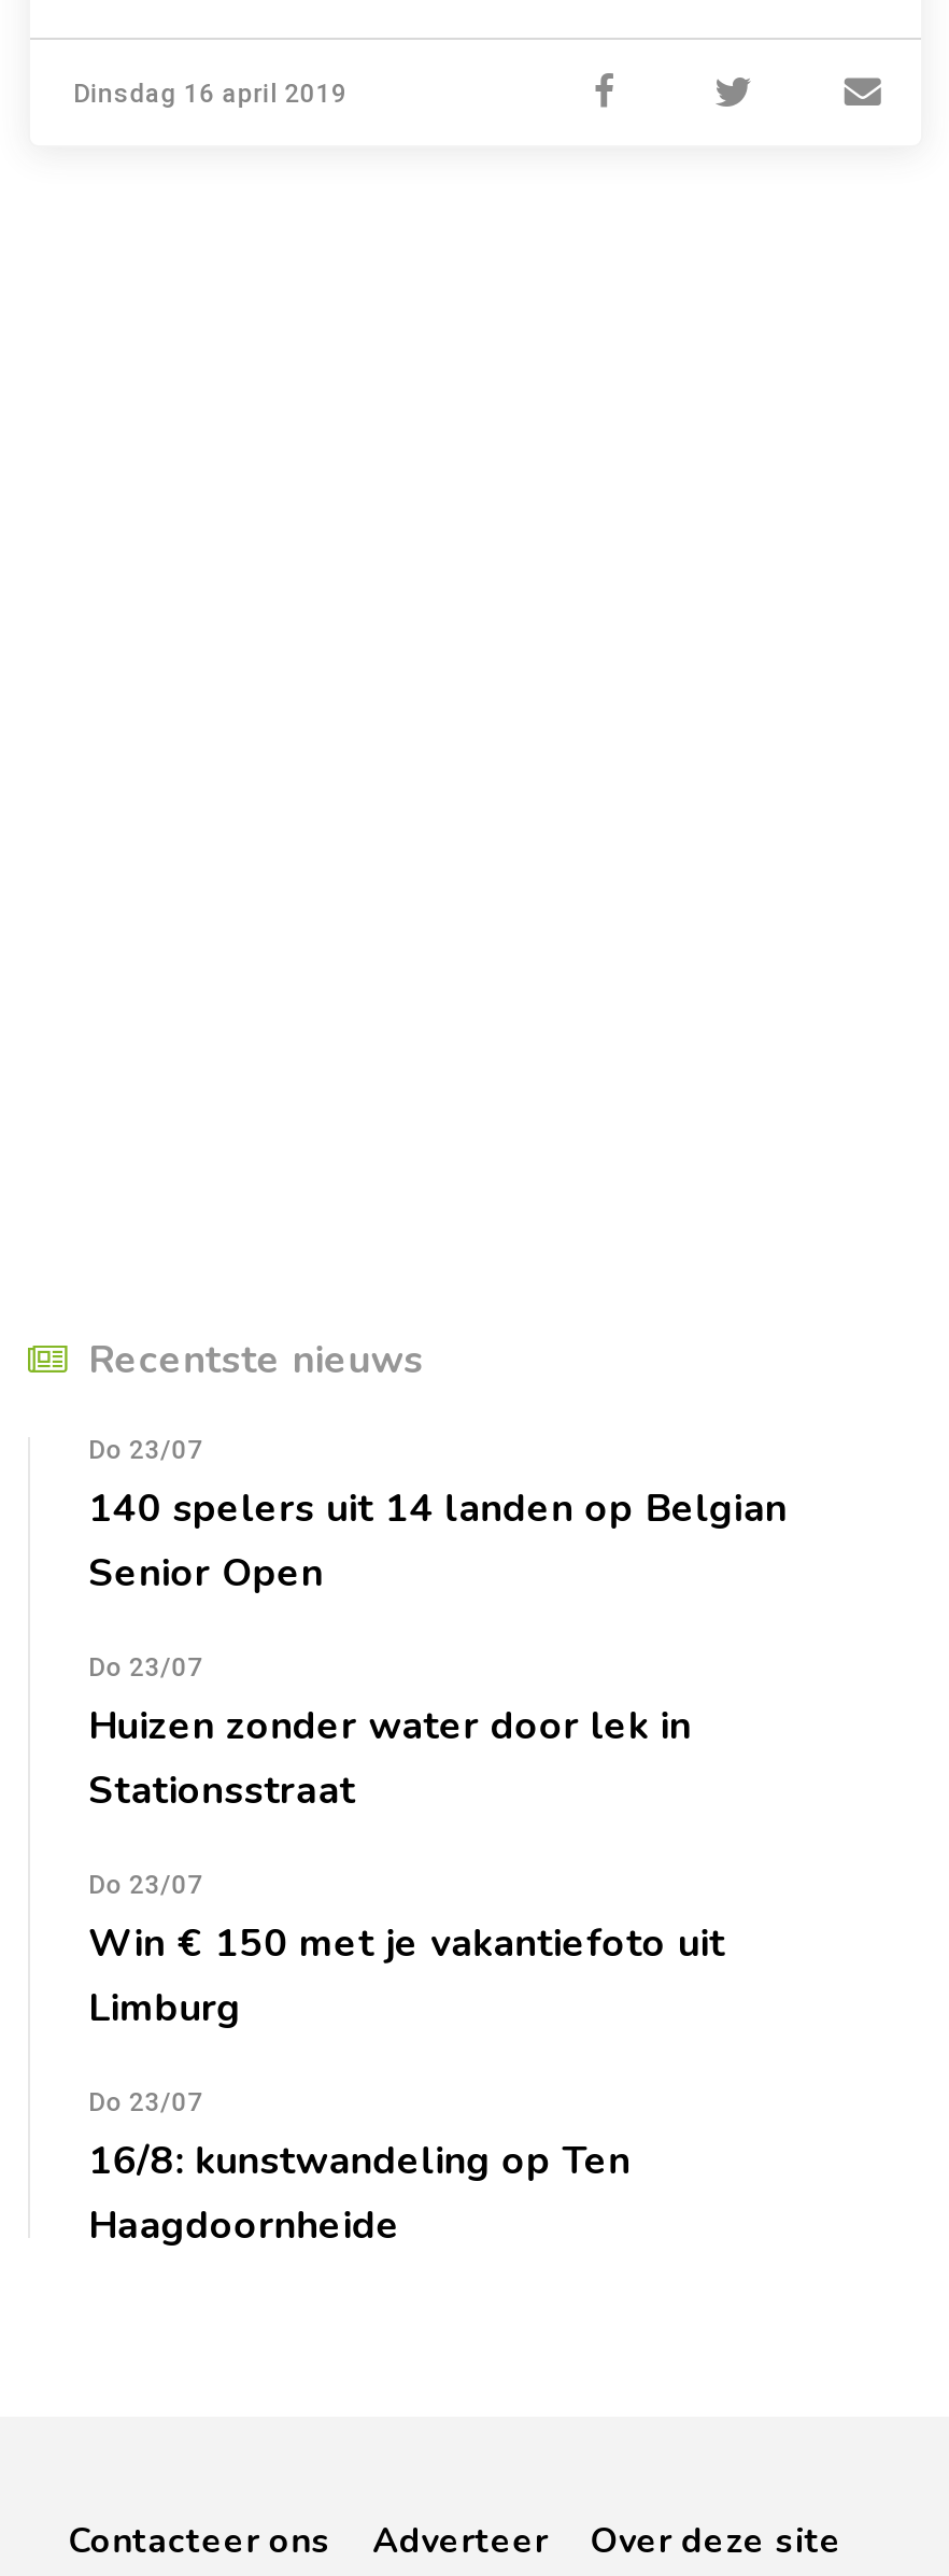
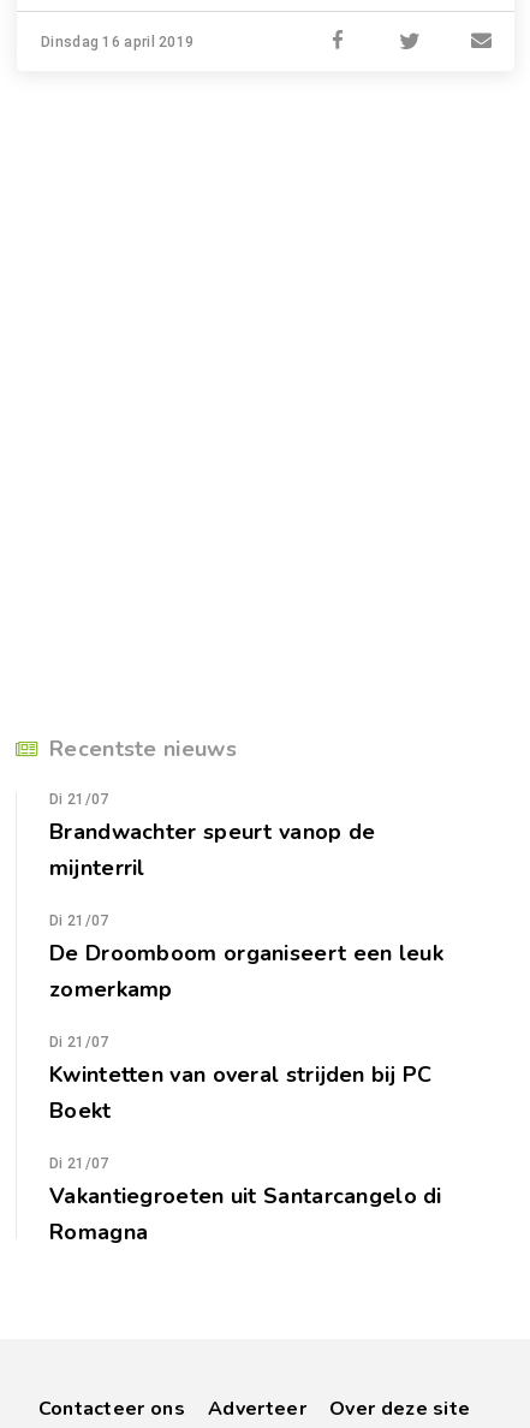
[88,1435,787,1599] Do 23/07 | 140 spelers uit 14 landen op Belgian | Senior Open -> [49,791,375,882] Di 21/07 | Brandwachter speurt vanop de | mijnterril
[88,1652,691,1816] Do 23/07 | Huizen zonder water door lek in | Stationsstraat -> [49,912,443,1004] Di 21/07 | De Droomboom organiseert een leuk | zomerkamp
[88,1870,725,2033] Do 23/07 | Win € 150 met je vakantiefoto uit | Limburg -> [49,1034,432,1125] Di 21/07 | Kwintetten van overal strijden bij PC | Boekt
[88,2087,631,2251] Do 23/07 | 16/8: kunstwandeling op Ten | Haagdoornheide -> [49,1155,442,1246] Di 21/07 | Vakantiegroeten uit Santarcangelo di | Romagna

